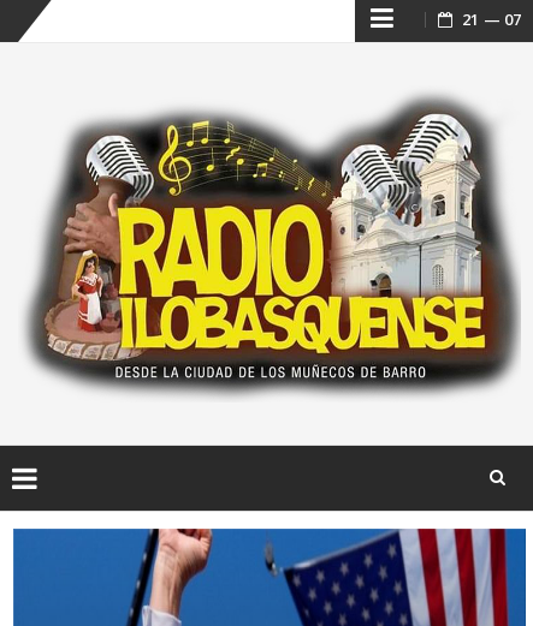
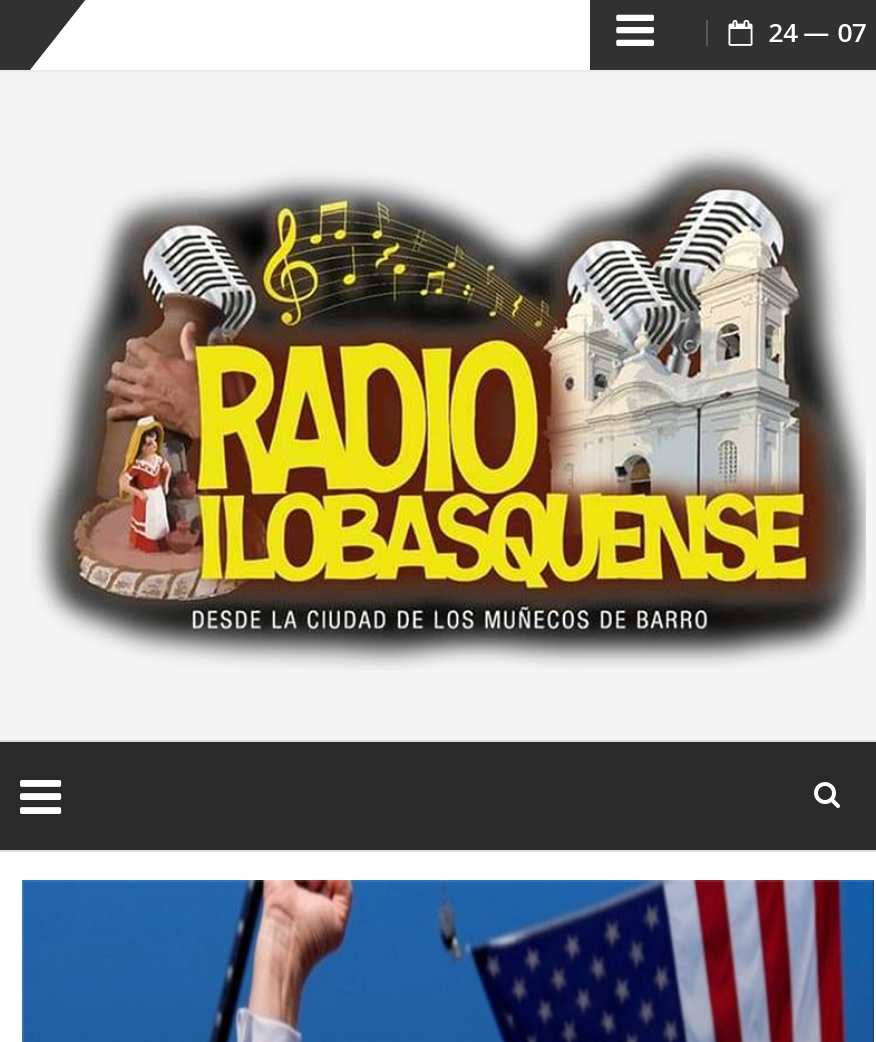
[462,8,521,30] 21 — 07 -> [769,14,866,50] 24 — 07

